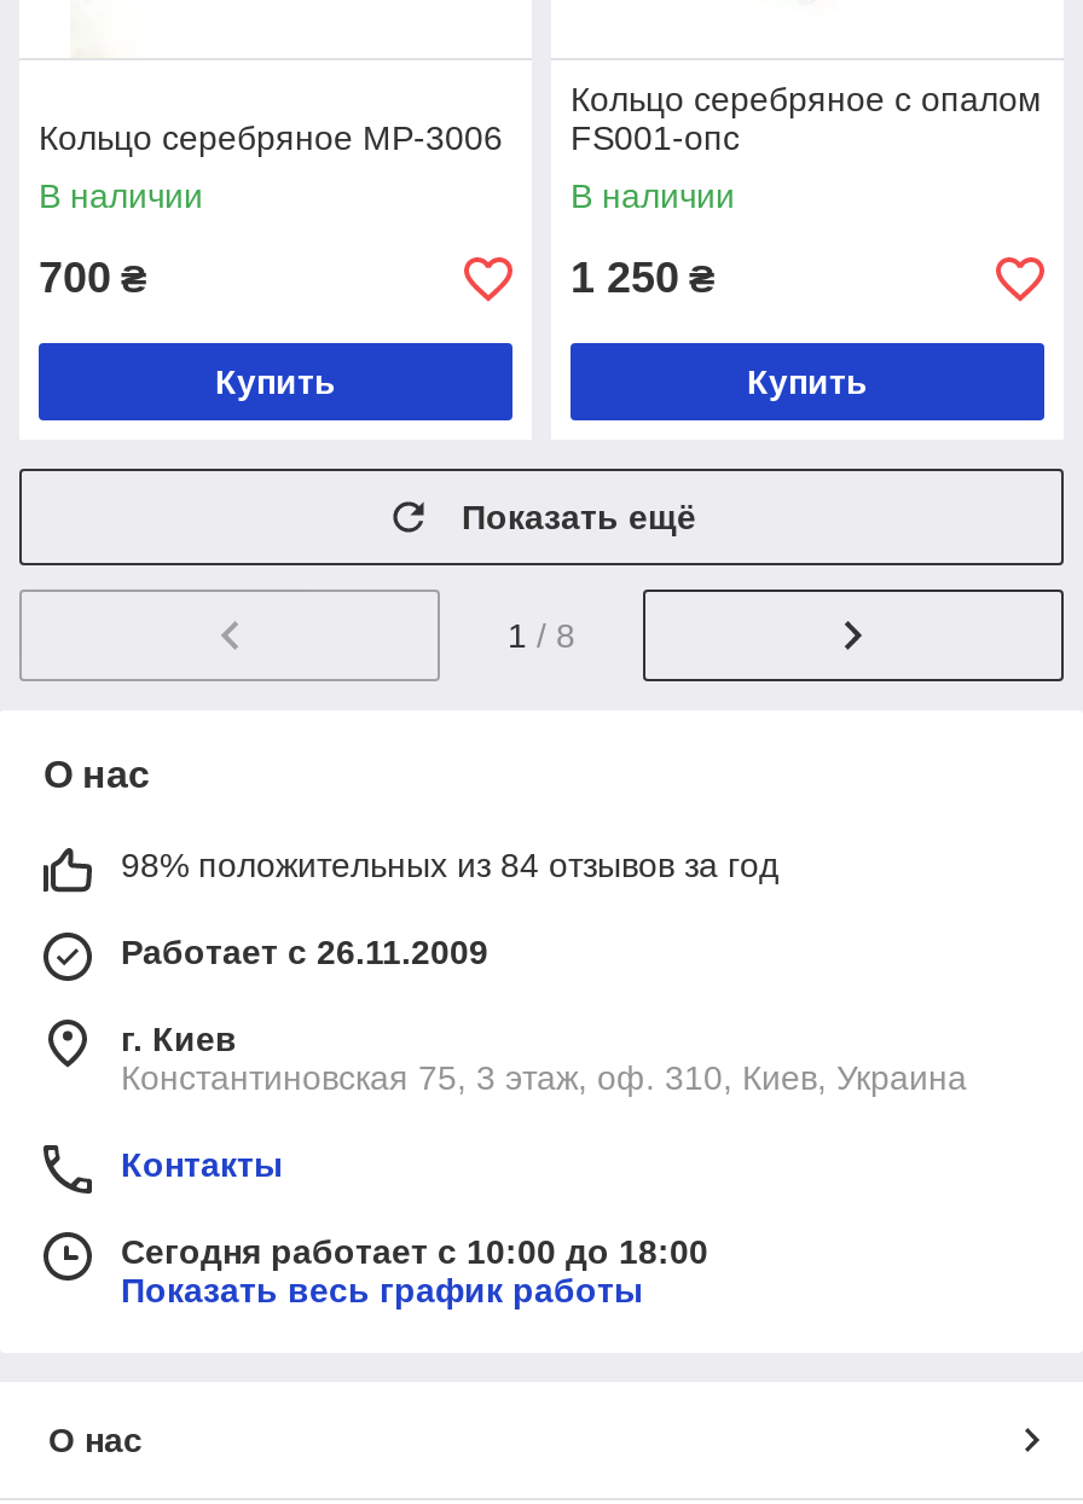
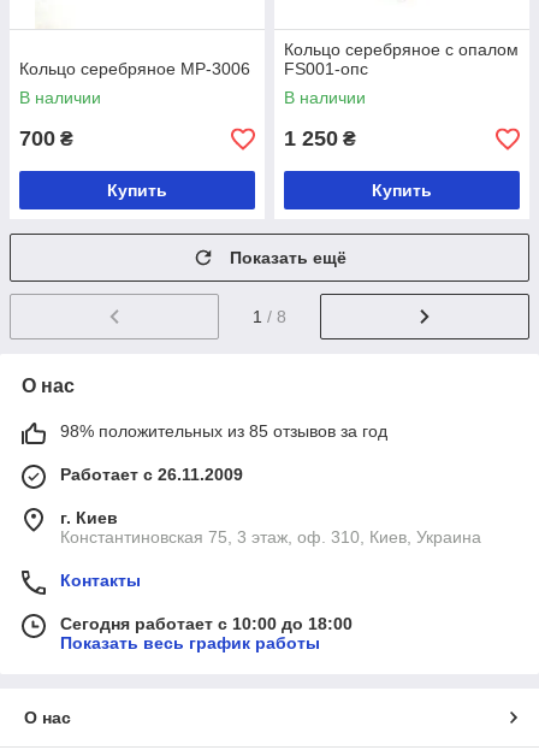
[121,846,778,884] 98% положительных из 84 отзывов за год -> [60,421,387,441] 98% положительных из 85 отзывов за год

